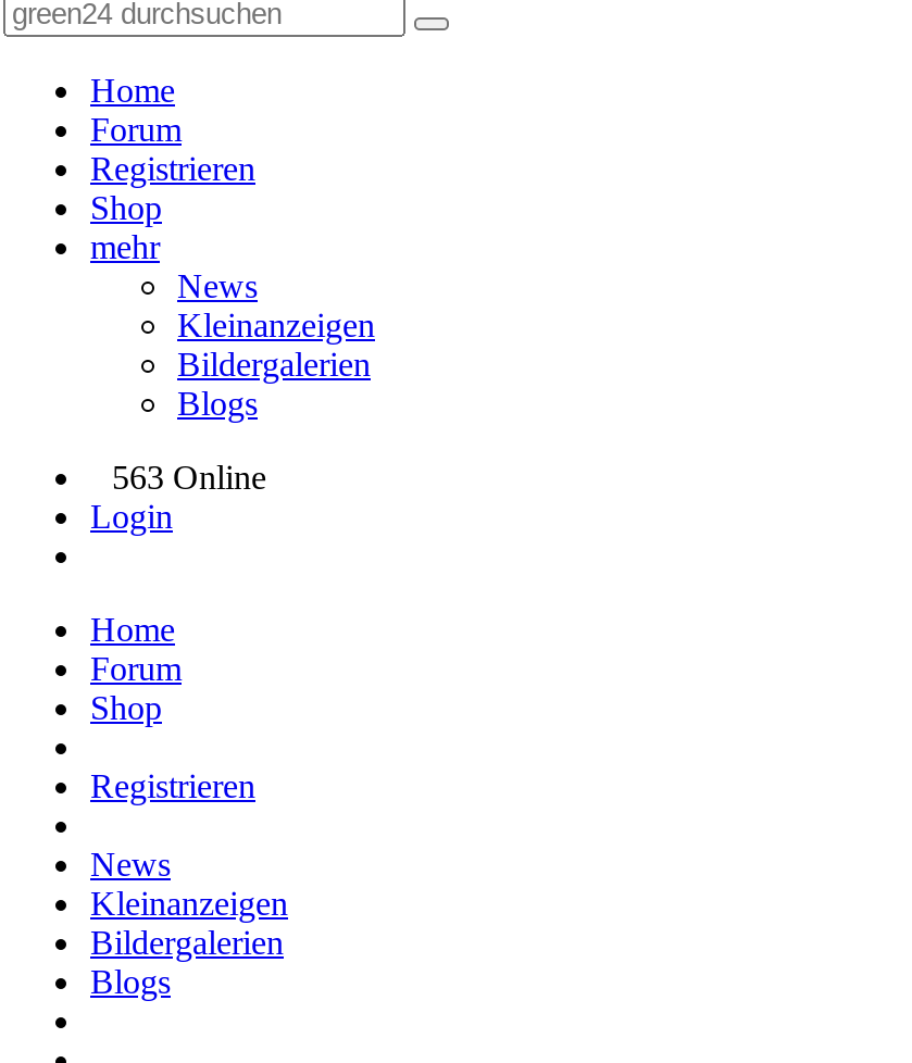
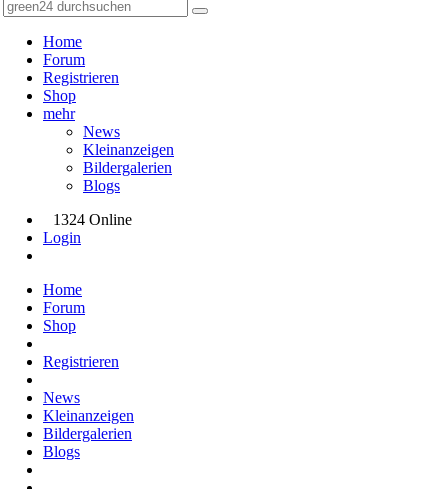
[112,459,266,496] 563 Online -> [53,211,132,228] 1324 Online

